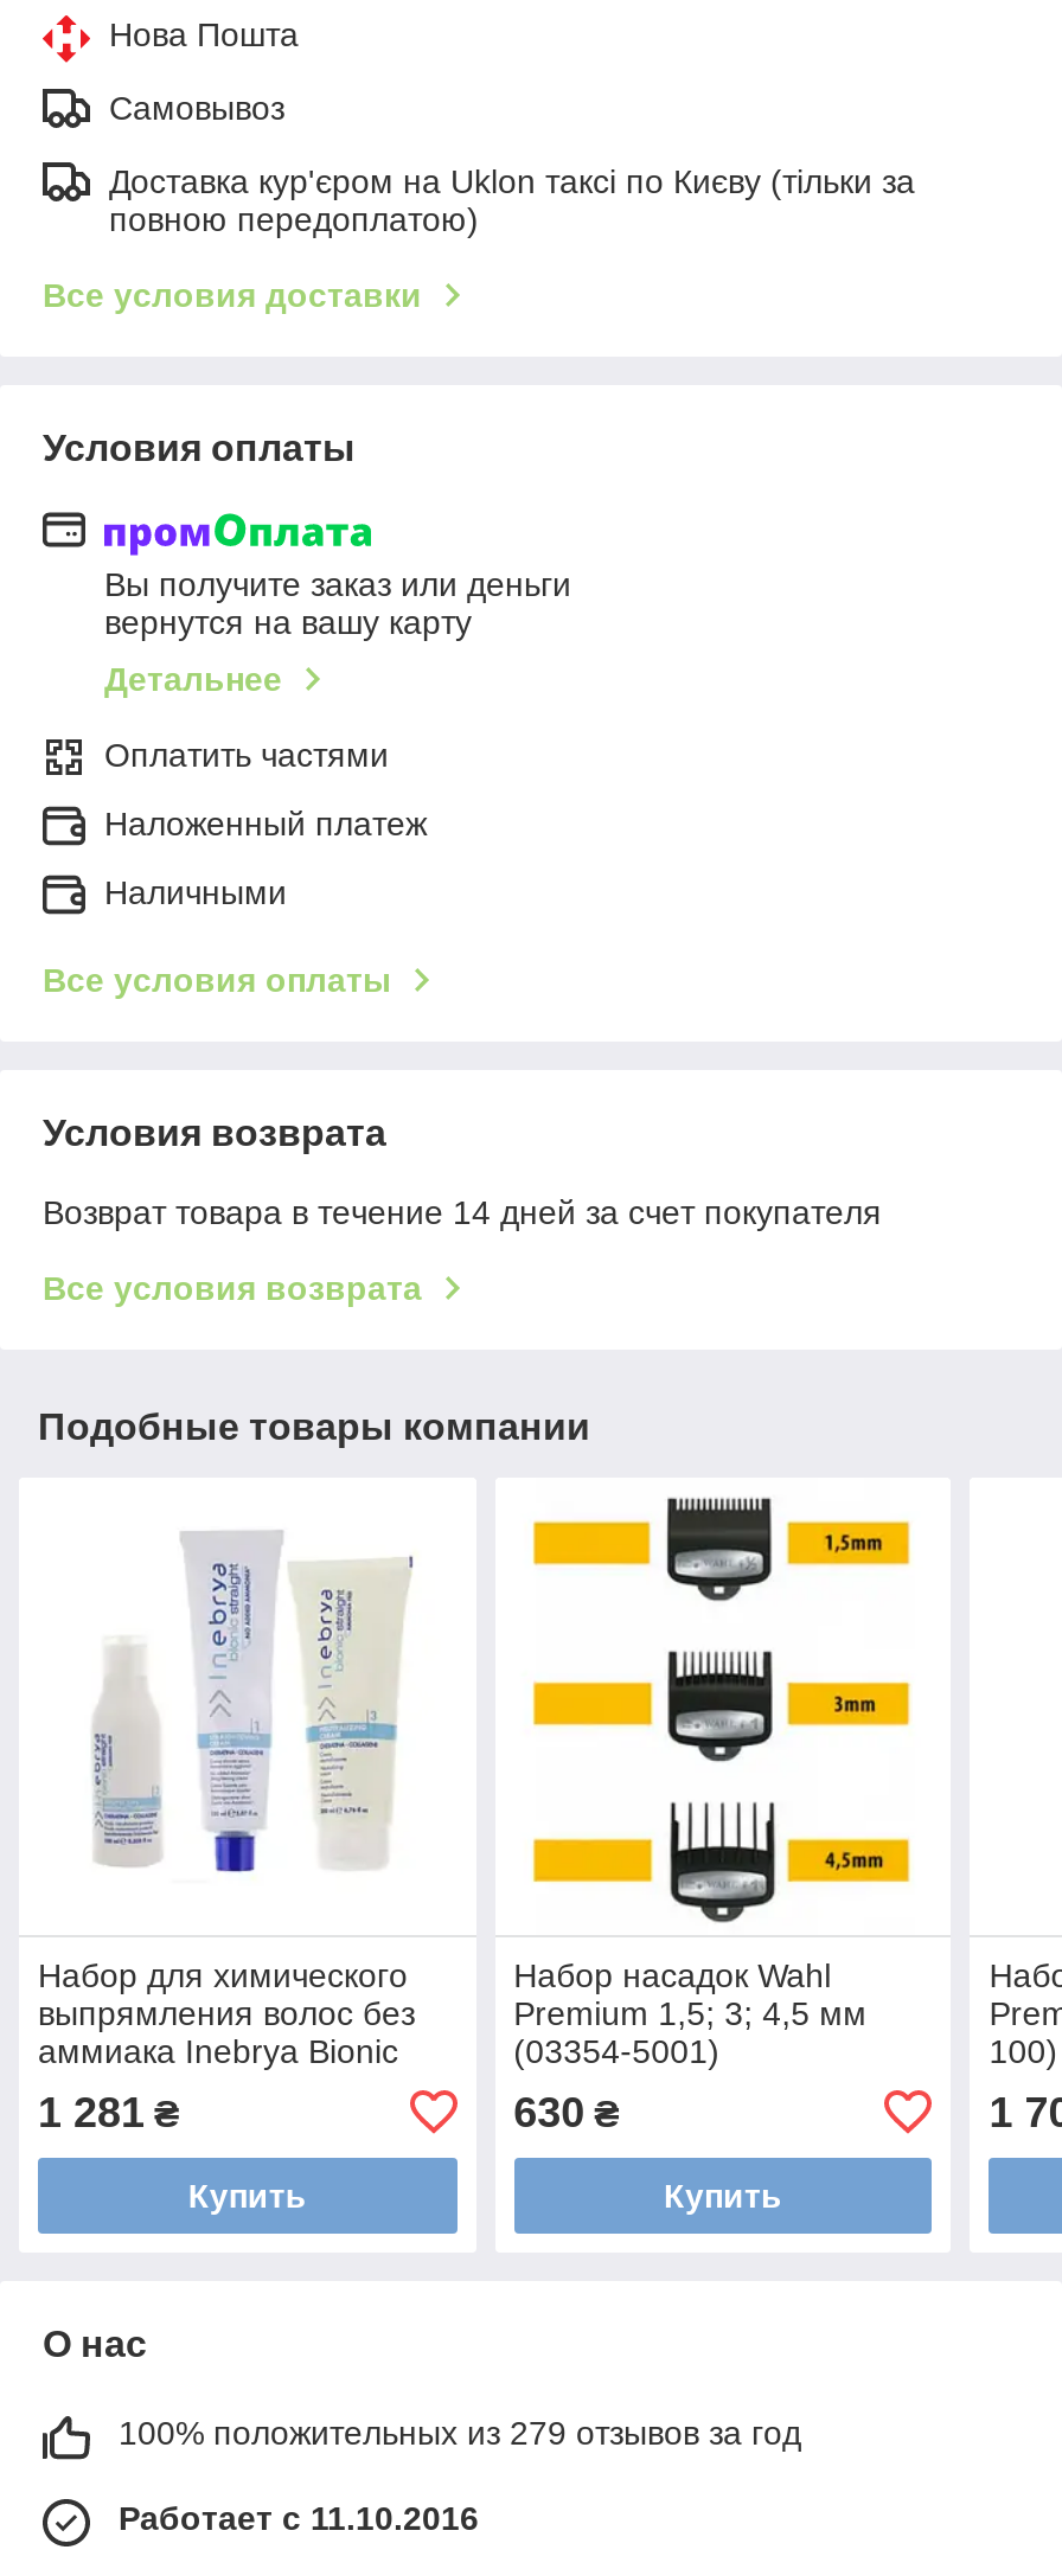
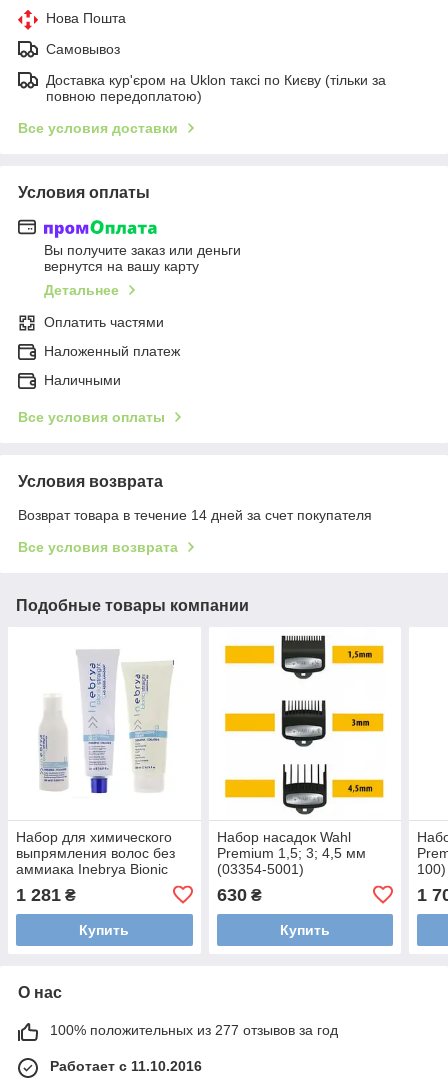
[119,2413,801,2451] 100% положительных из 279 отзывов за год -> [50,1022,338,1038] 100% положительных из 277 отзывов за год

